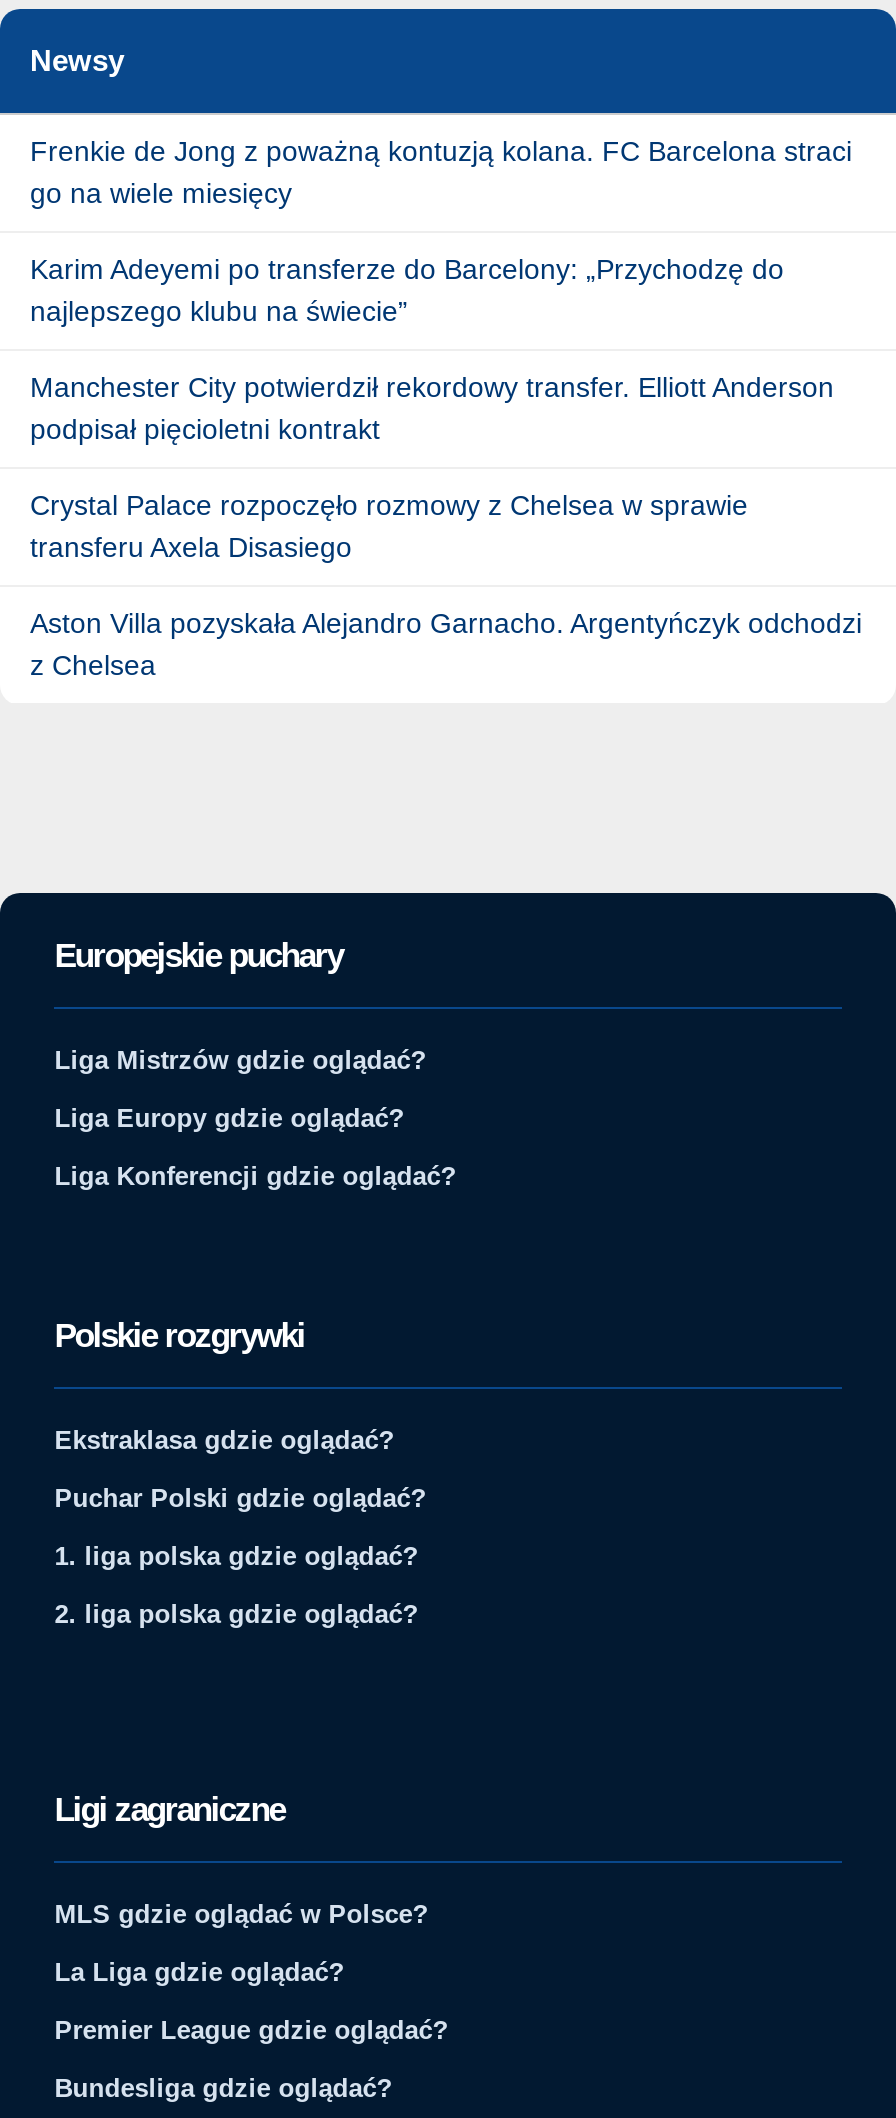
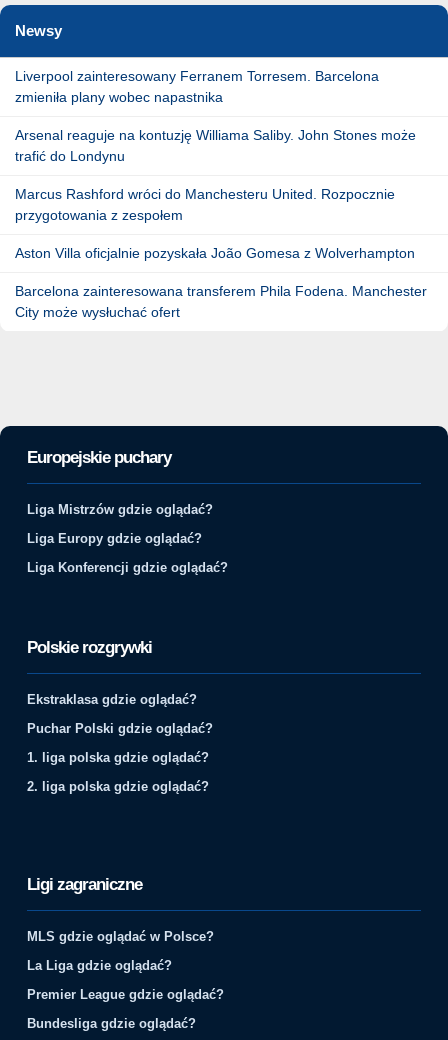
[30,135,852,209] Frenkie de Jong z poważną kontuzją kolana. FC Barcelona straci | go na wiele miesięcy -> [15,68,379,105] Liverpool zainteresowany Ferranem Torresem. Barcelona | zmieniła plany wobec napastnika
[30,253,784,327] Karim Adeyemi po transferze do Barcelony: „Przychodzę do | najlepszego klubu na świecie” -> [15,127,416,164] Arsenal reaguje na kontuzję Williama Saliby. John Stones może | trafić do Londynu
[30,371,834,445] Manchester City potwierdził rekordowy transfer. Elliott Anderson | podpisał pięcioletni kontrakt -> [15,186,395,223] Marcus Rashford wróci do Manchesteru United. Rozpocznie | przygotowania z zespołem
[30,489,748,563] Crystal Palace rozpoczęło rozmowy z Chelsea w sprawie | transferu Axela Disasiego -> [15,245,415,261] Aston Villa oficjalnie pozyskała João Gomesa z Wolverhampton
[30,607,862,681] Aston Villa pozyskała Alejandro Garnacho. Argentyńczyk odchodzi | z Chelsea -> [15,283,427,320] Barcelona zainteresowana transferem Phila Fodena. Manchester | City może wysłuchać ofert

